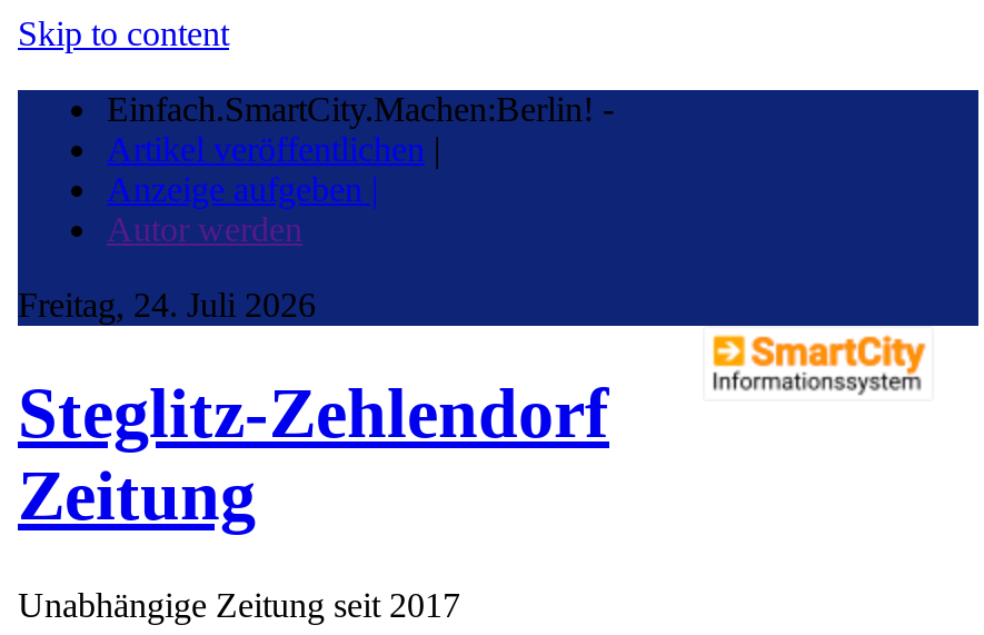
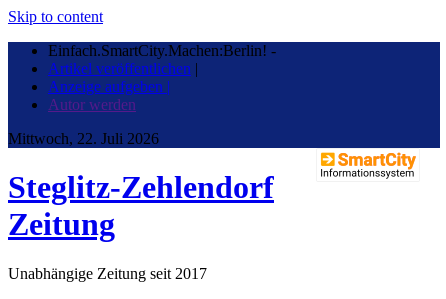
[18,286,316,324] Freitag, 24. Juli 2026 -> [8,130,159,147] Mittwoch, 22. Juli 2026

